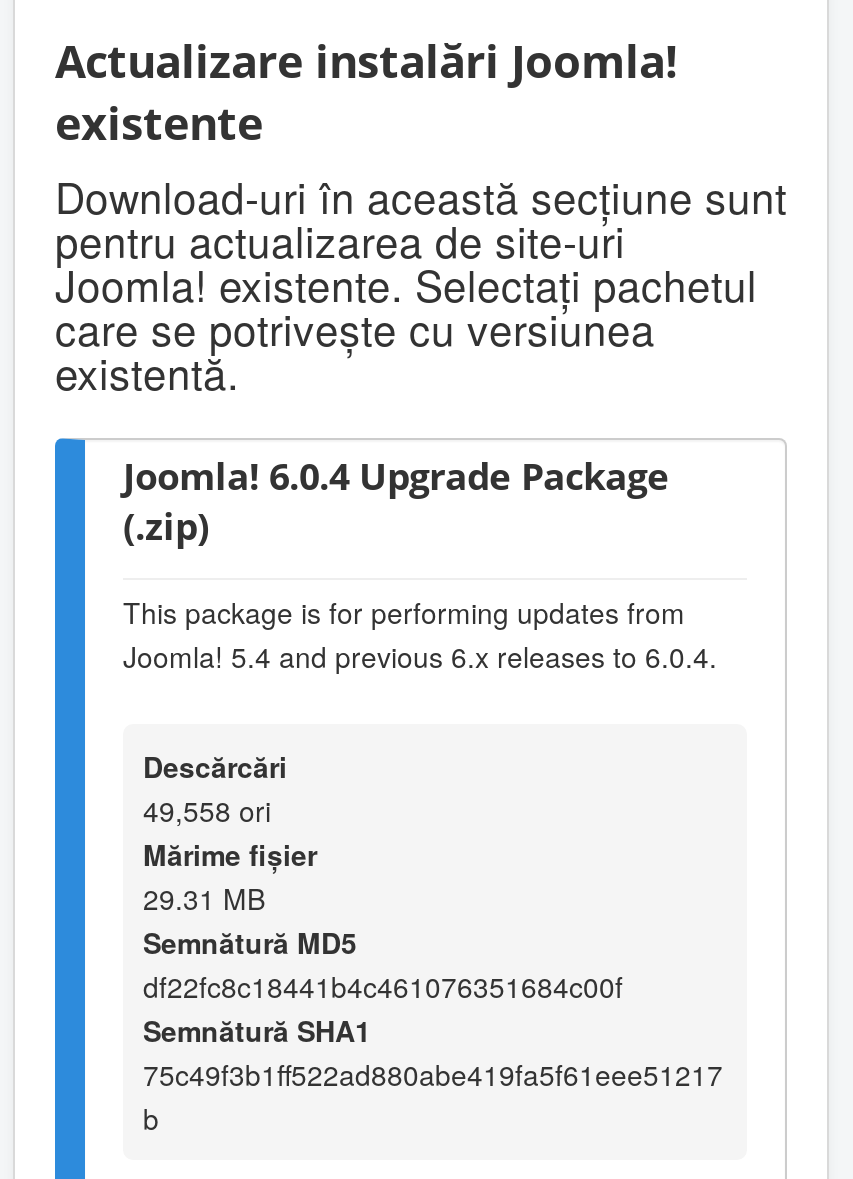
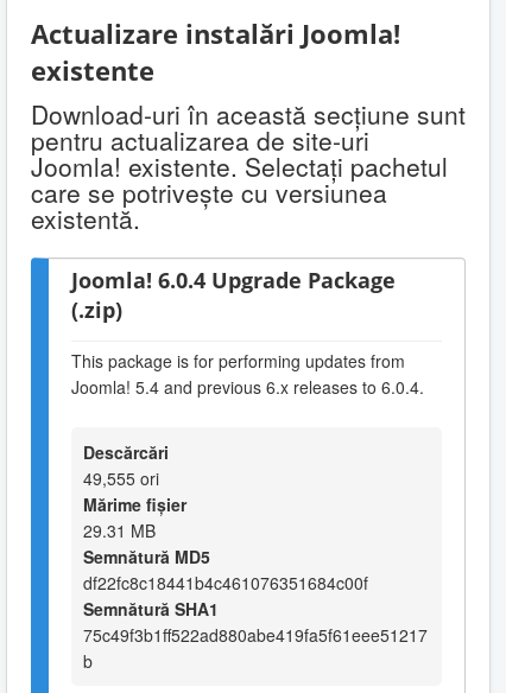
[143,789,271,829] 49,558 ori -> [83,466,159,489] 49,555 ori

